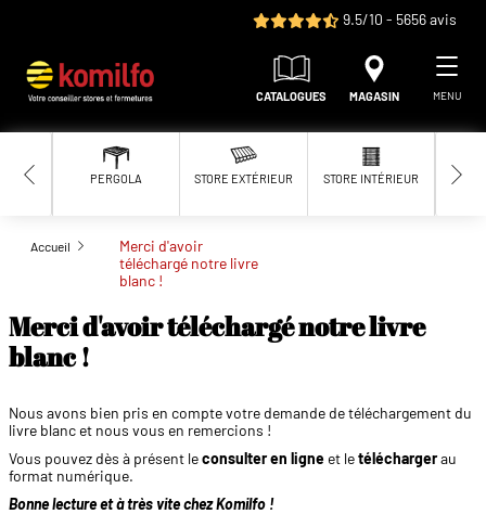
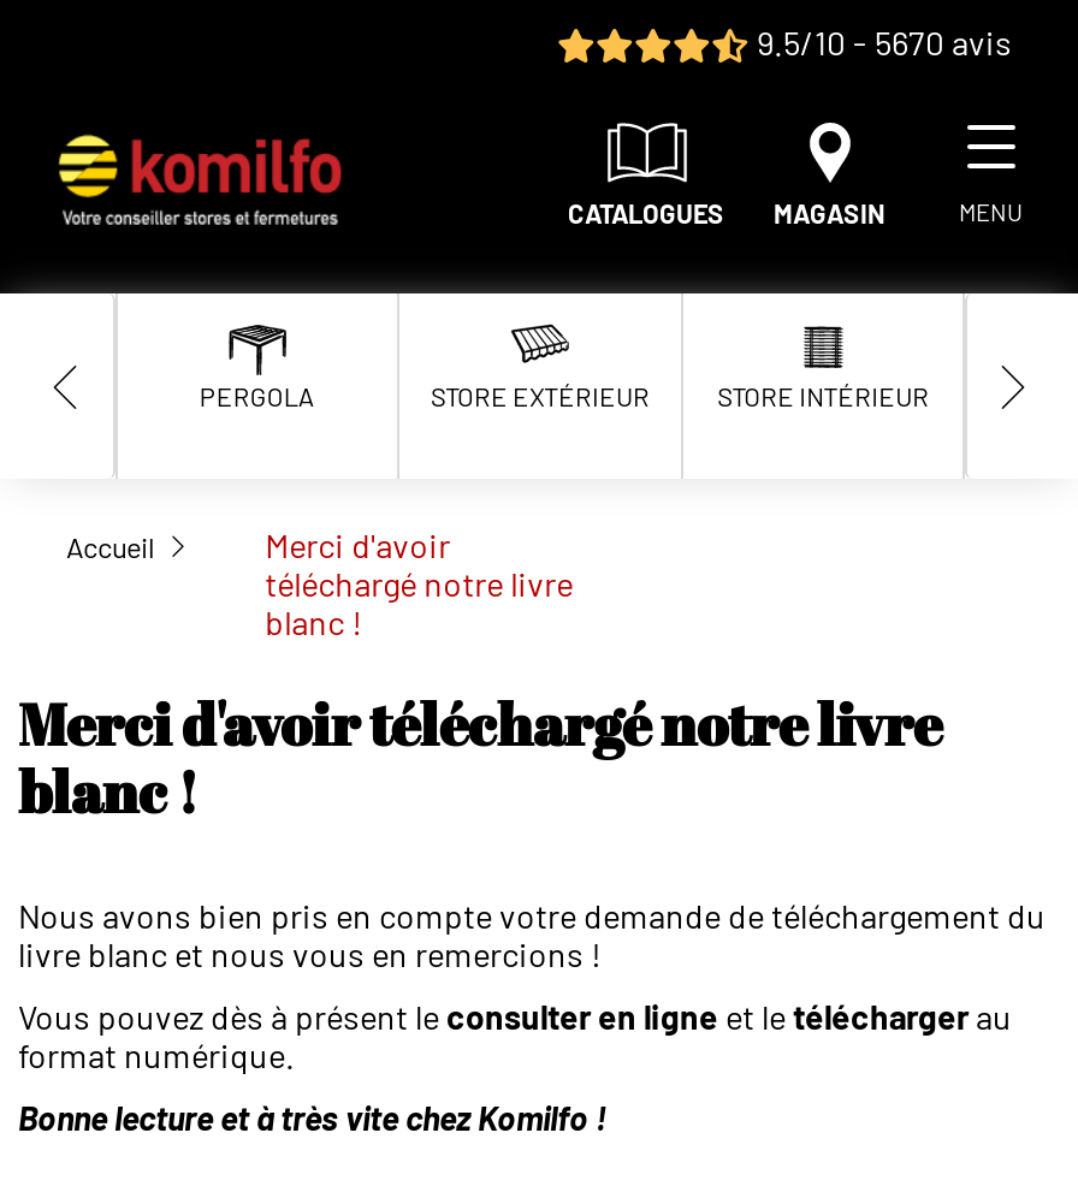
[339,10,456,28] 9.5/10 - 5656 avis -> [750,22,1012,63] 9.5/10 - 5670 avis

